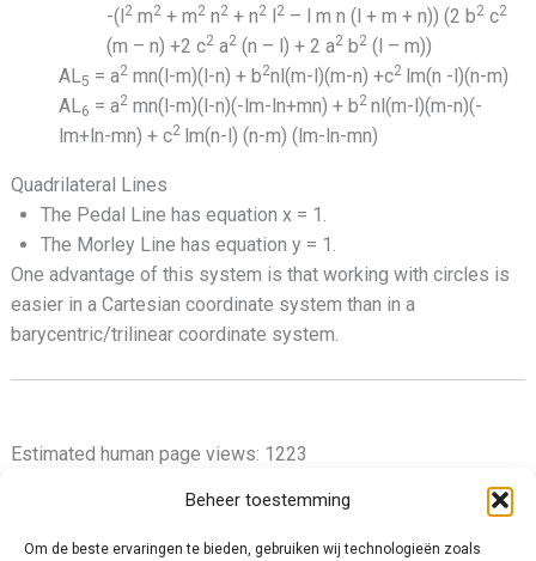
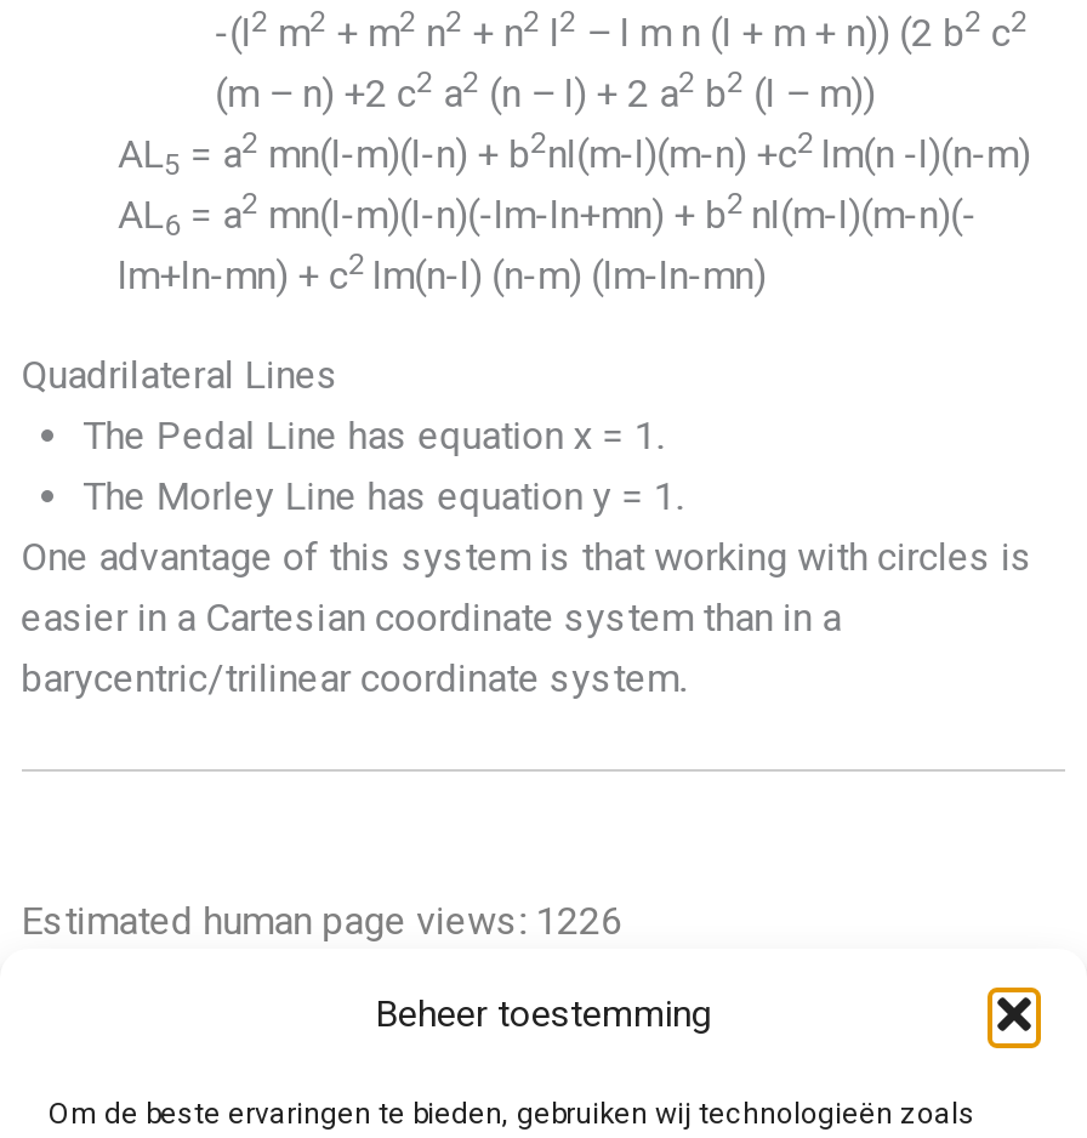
[10,443,307,465] Estimated human page views: 1223 -> [21,898,623,944] Estimated human page views: 1226

